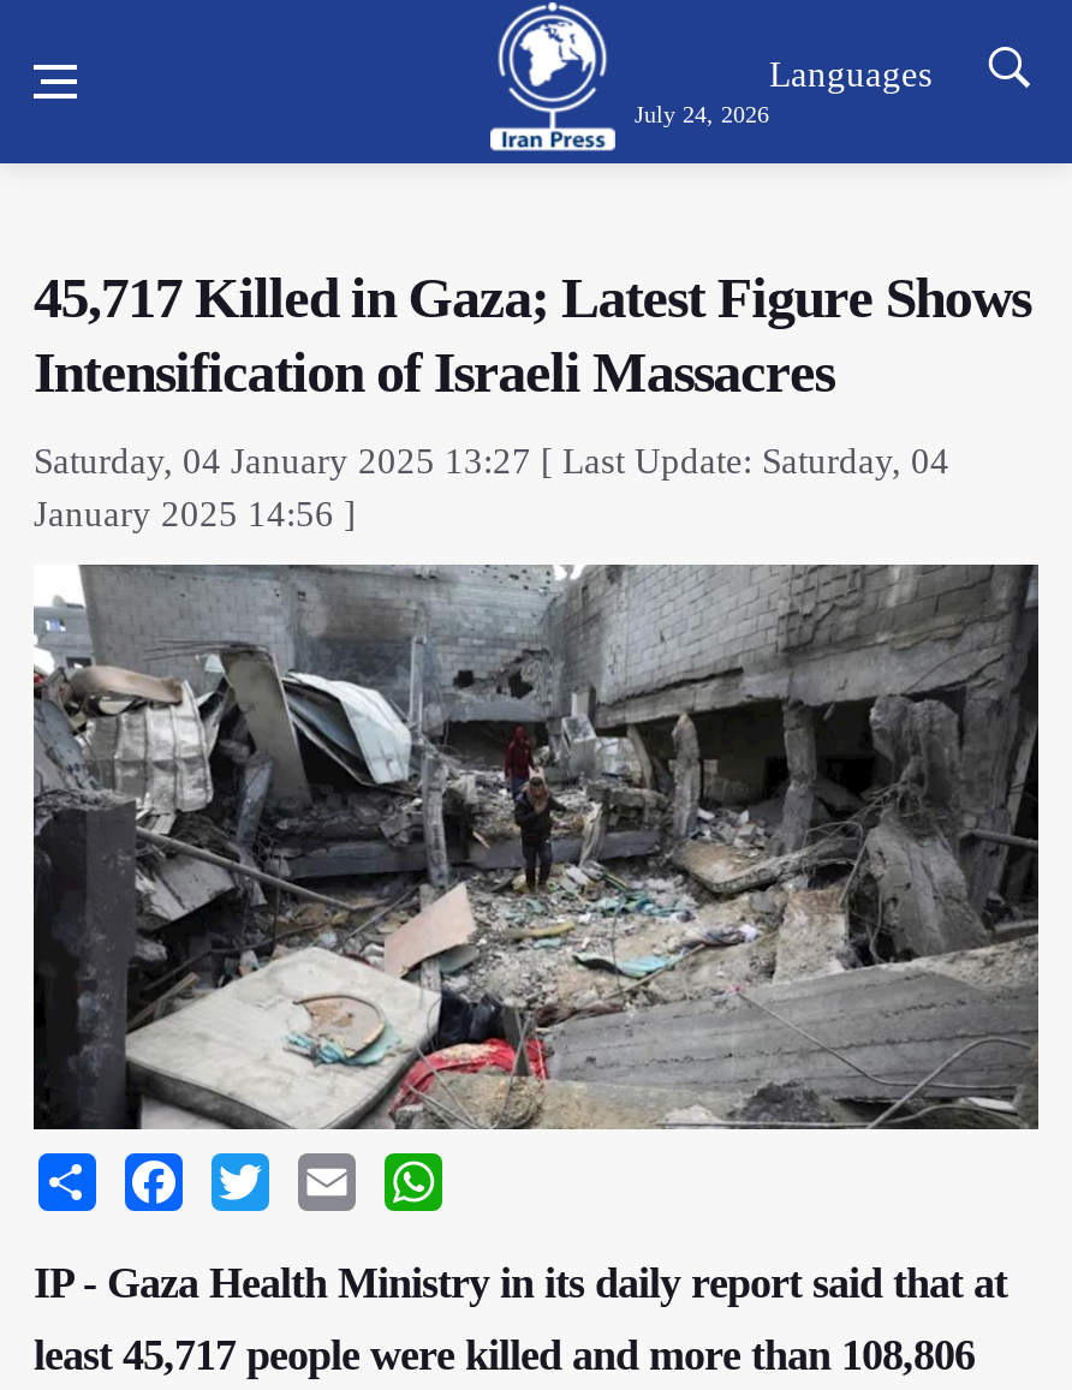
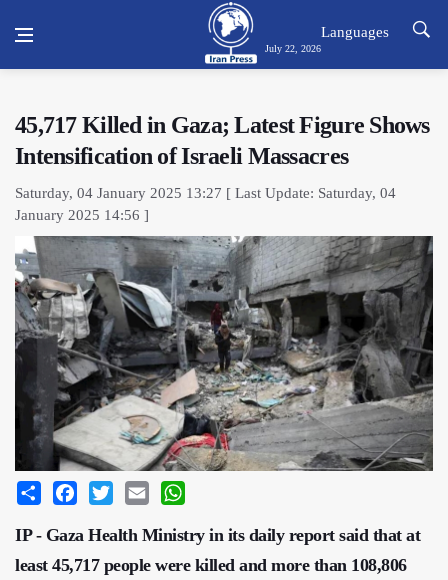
[635,101,769,127] July 24, 2026 -> [265,43,321,54] July 22, 2026

